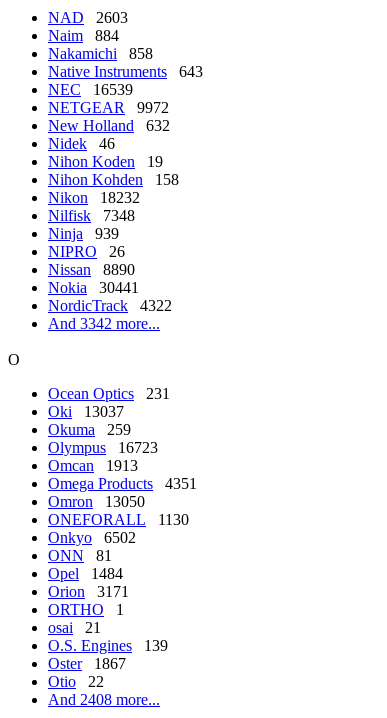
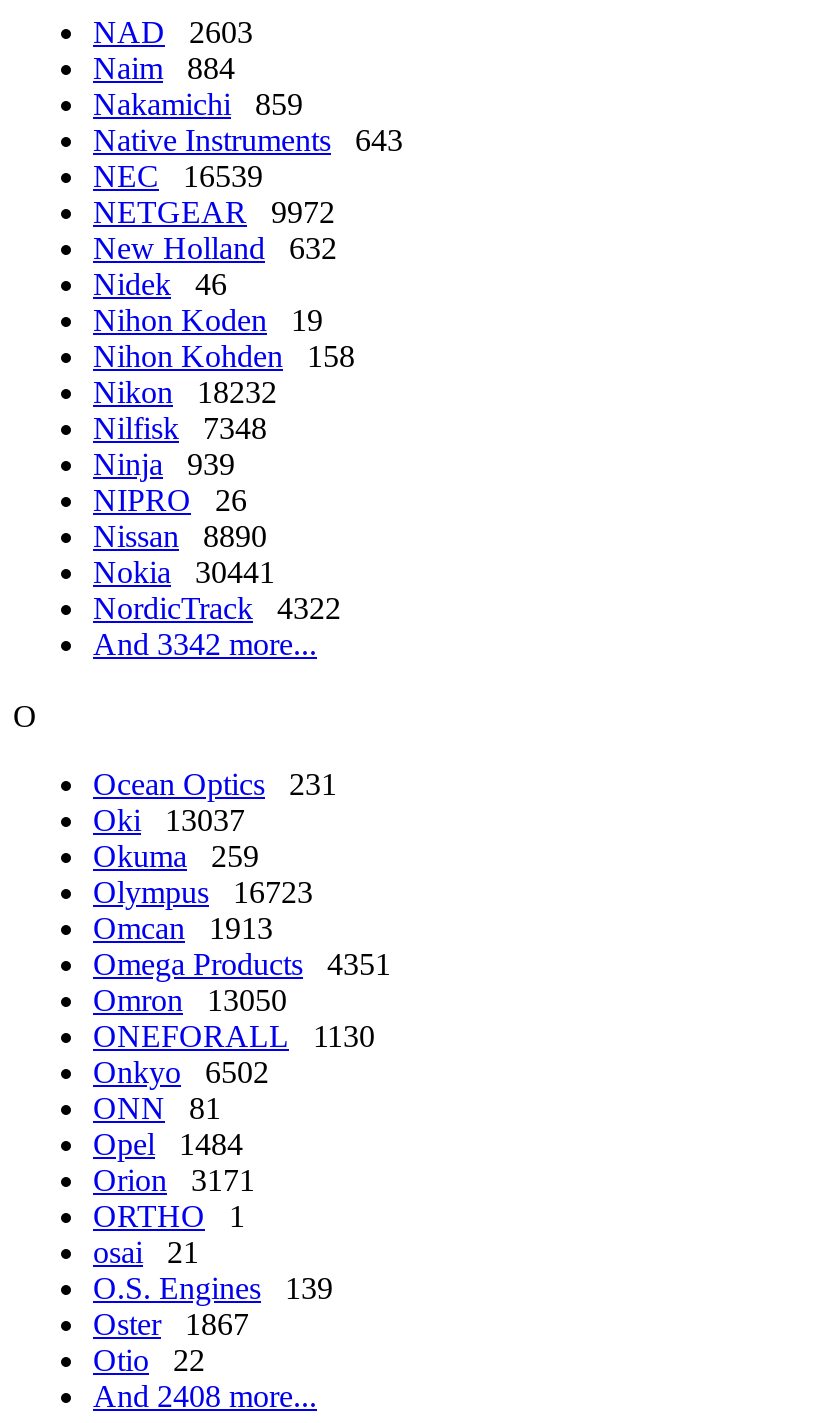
[48,45,153,62] Nakamichi 858 -> [93,87,303,121] Nakamichi 859

